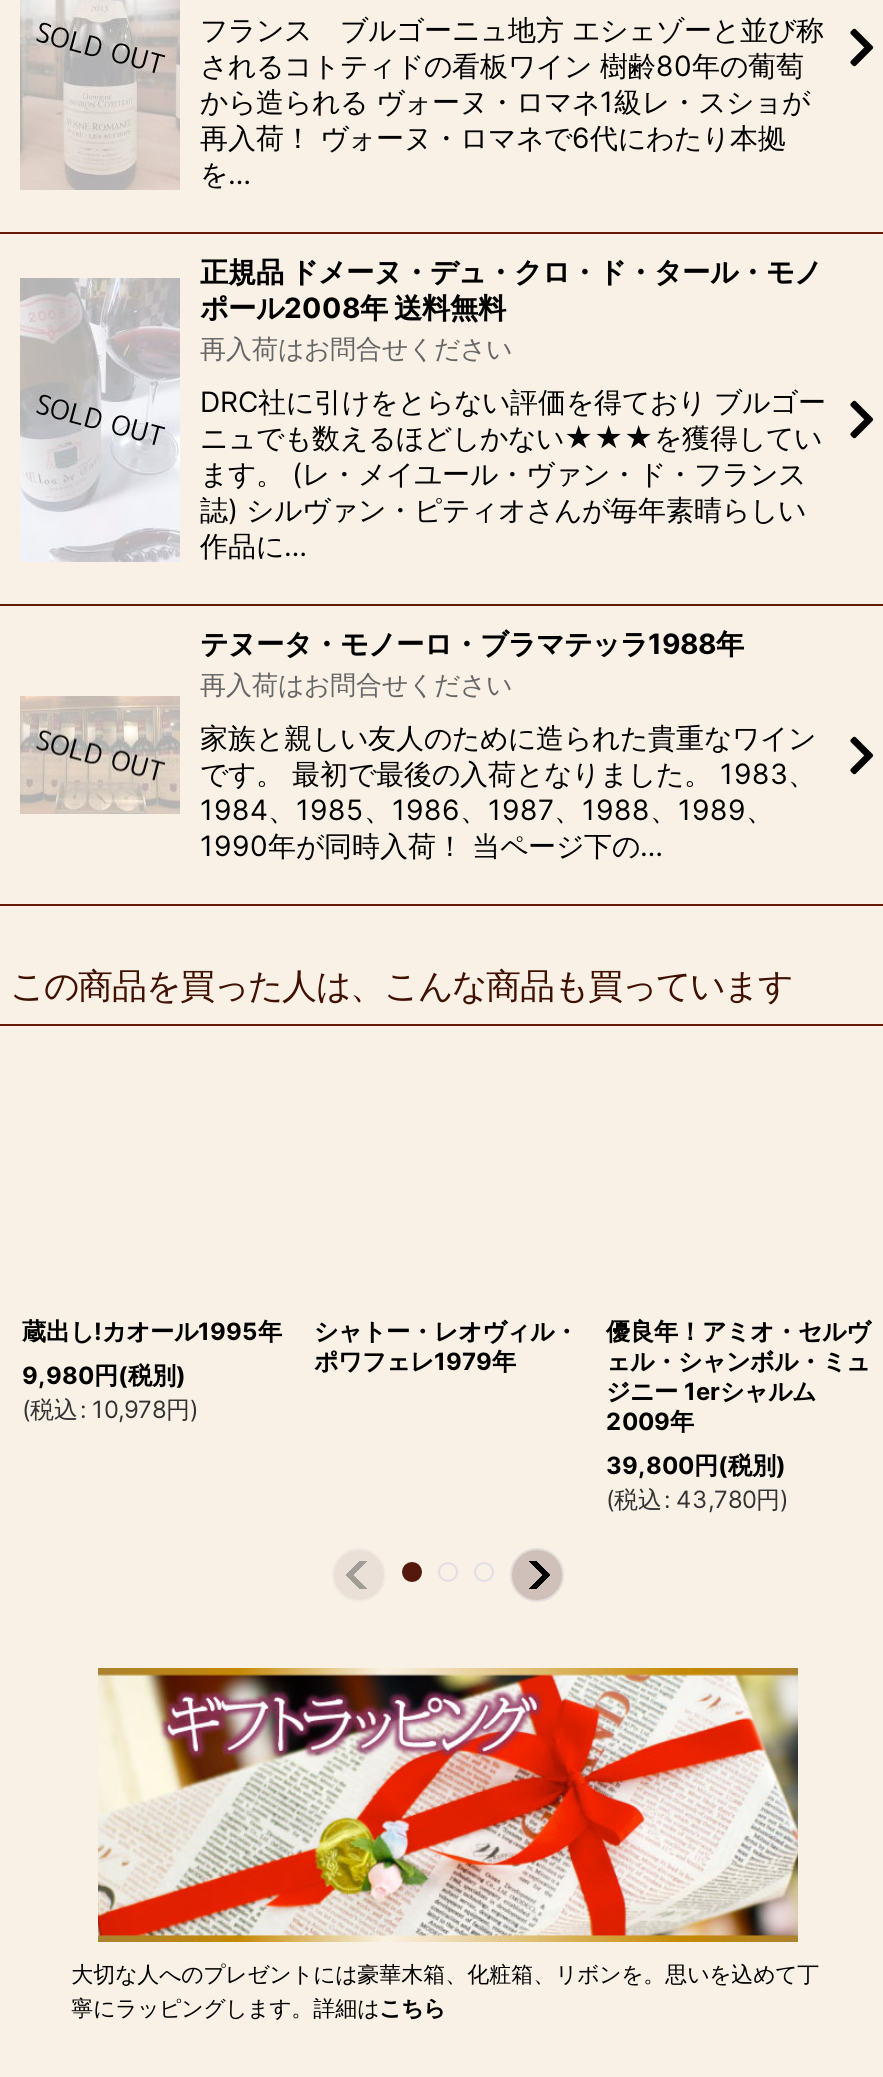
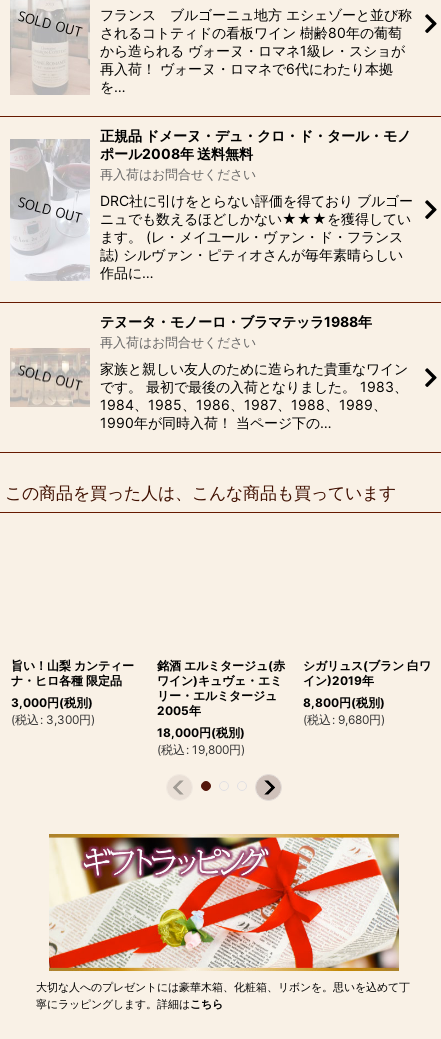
[22,1316,282,1424] 蔵出し!カオール1995年 | 9,980円(税別) | (税込: 10,978円) -> [11,658,134,727] 旨い！山梨 カンティー | ナ・ヒロ各種 限定品 | 3,000円(税別) | (税込: 3,300円)
[314,1316,578,1376] シャトー・レオヴィル・ | ポワフェレ1979年 -> [157,658,285,757] 銘酒 エルミタージュ(赤 | ワイン)キュヴェ・エミ | リー・エルミタージュ | 2005年 | 18,000円(税別) | (税込: 19,800円)
[606,1316,870,1514] 優良年！アミオ・セルヴ | ェル・シャンボル・ミュ | ジニー 1erシャルム | 2009年 | 39,800円(税別) | (税込: 43,780円) -> [303,658,431,727] シガリュス(ブラン 白ワ | イン)2019年 | 8,800円(税別) | (税込: 9,680円)

